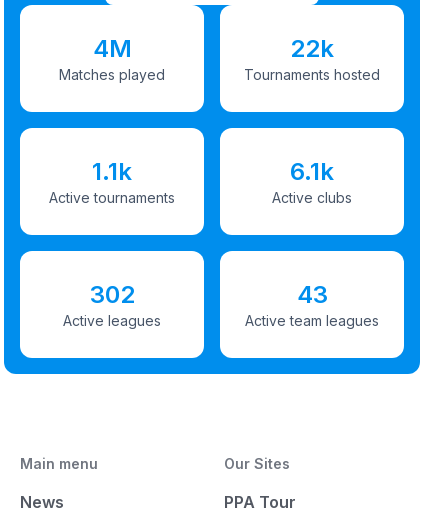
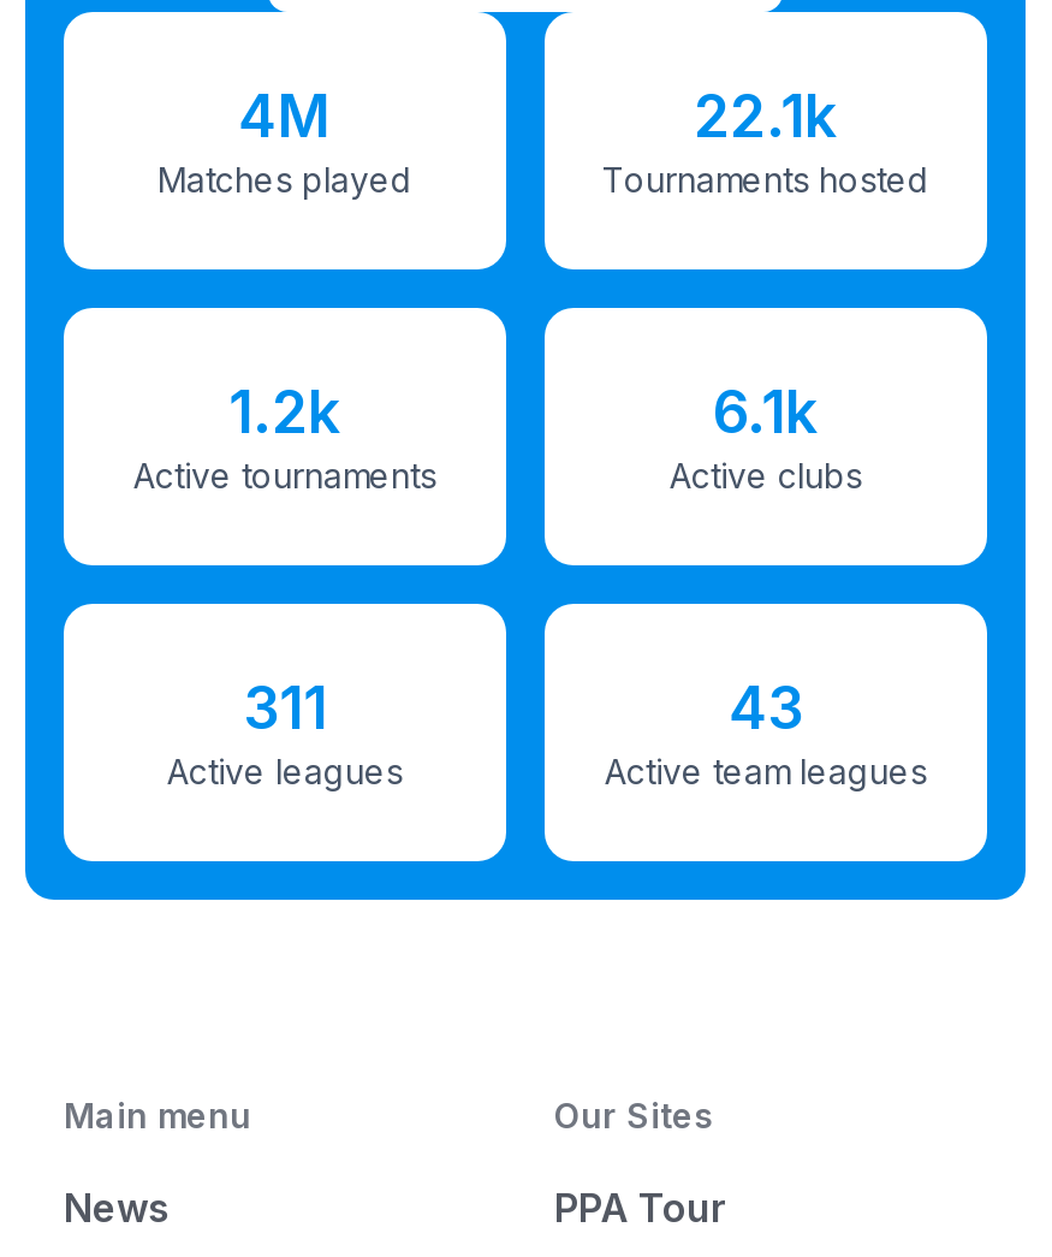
[290,33,334,62] 22k -> [694,81,838,150] 22.1k
[92,156,132,185] 1.1k -> [228,376,341,446] 1.2k
[89,279,134,308] 302 -> [243,672,327,742] 311

